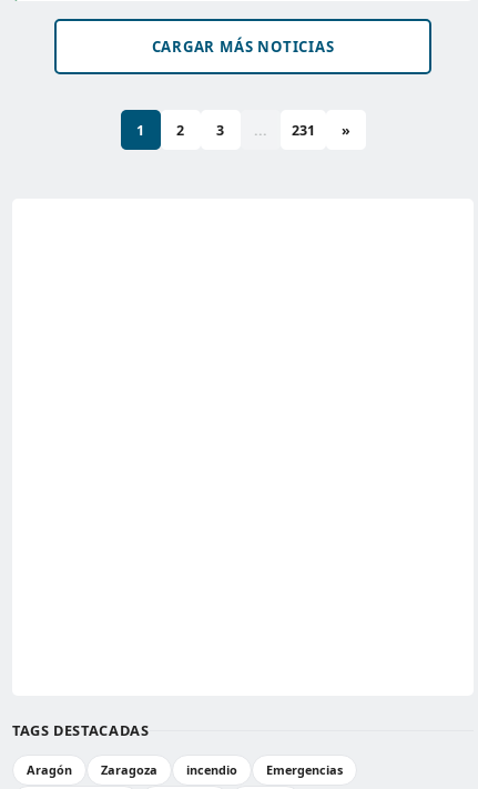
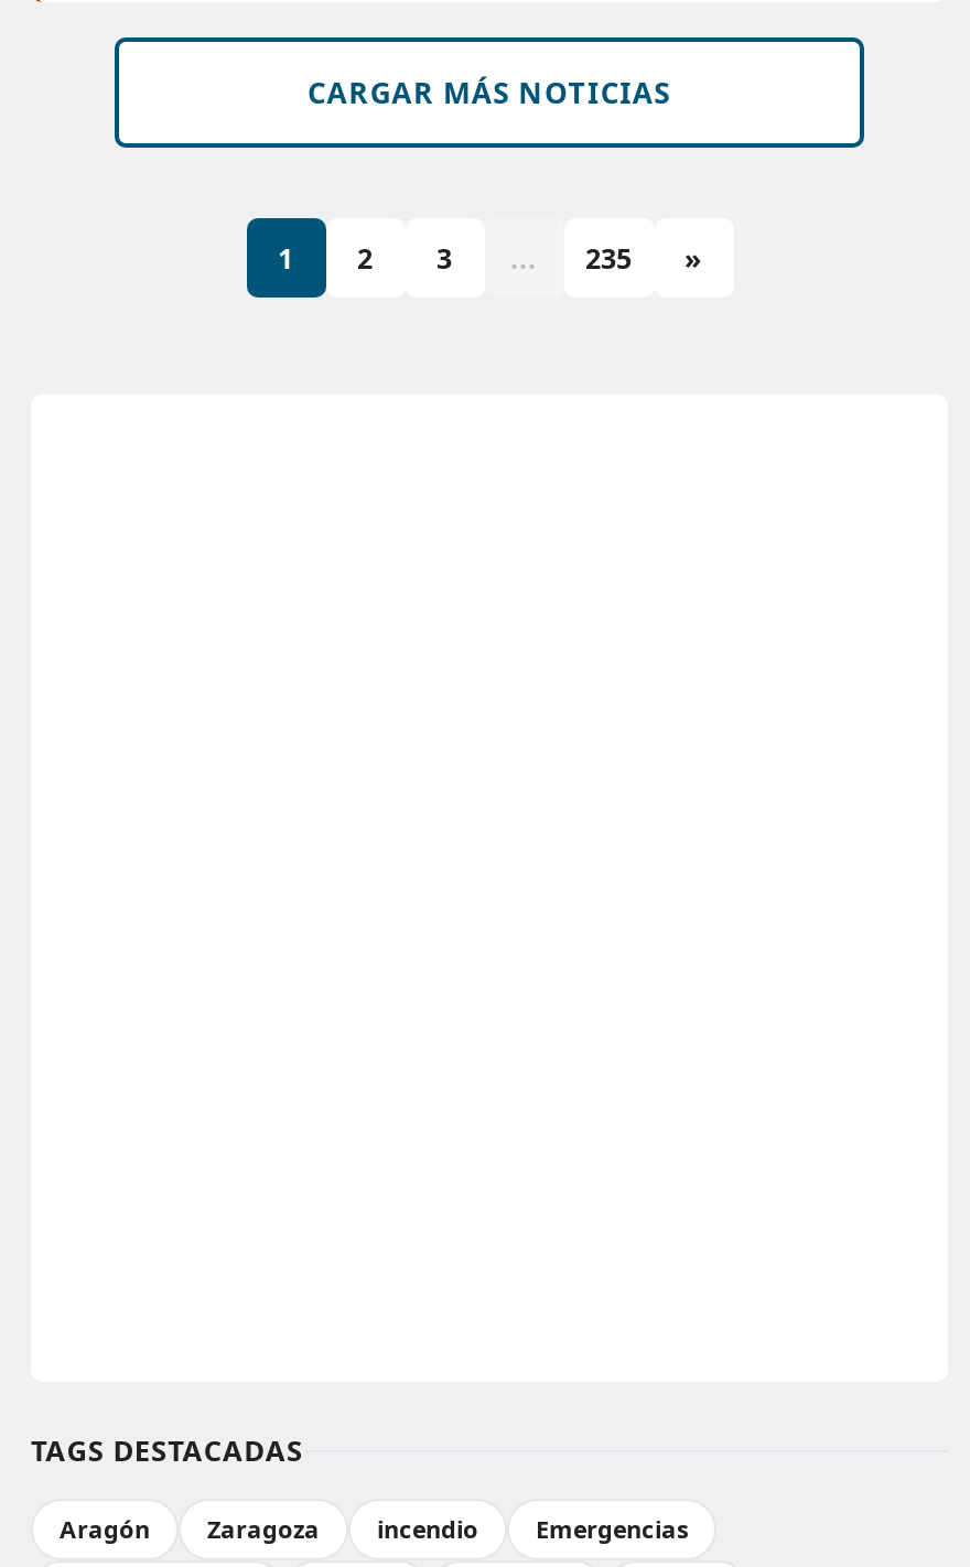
[291,120,314,139] 231 -> [585,239,632,277] 235

